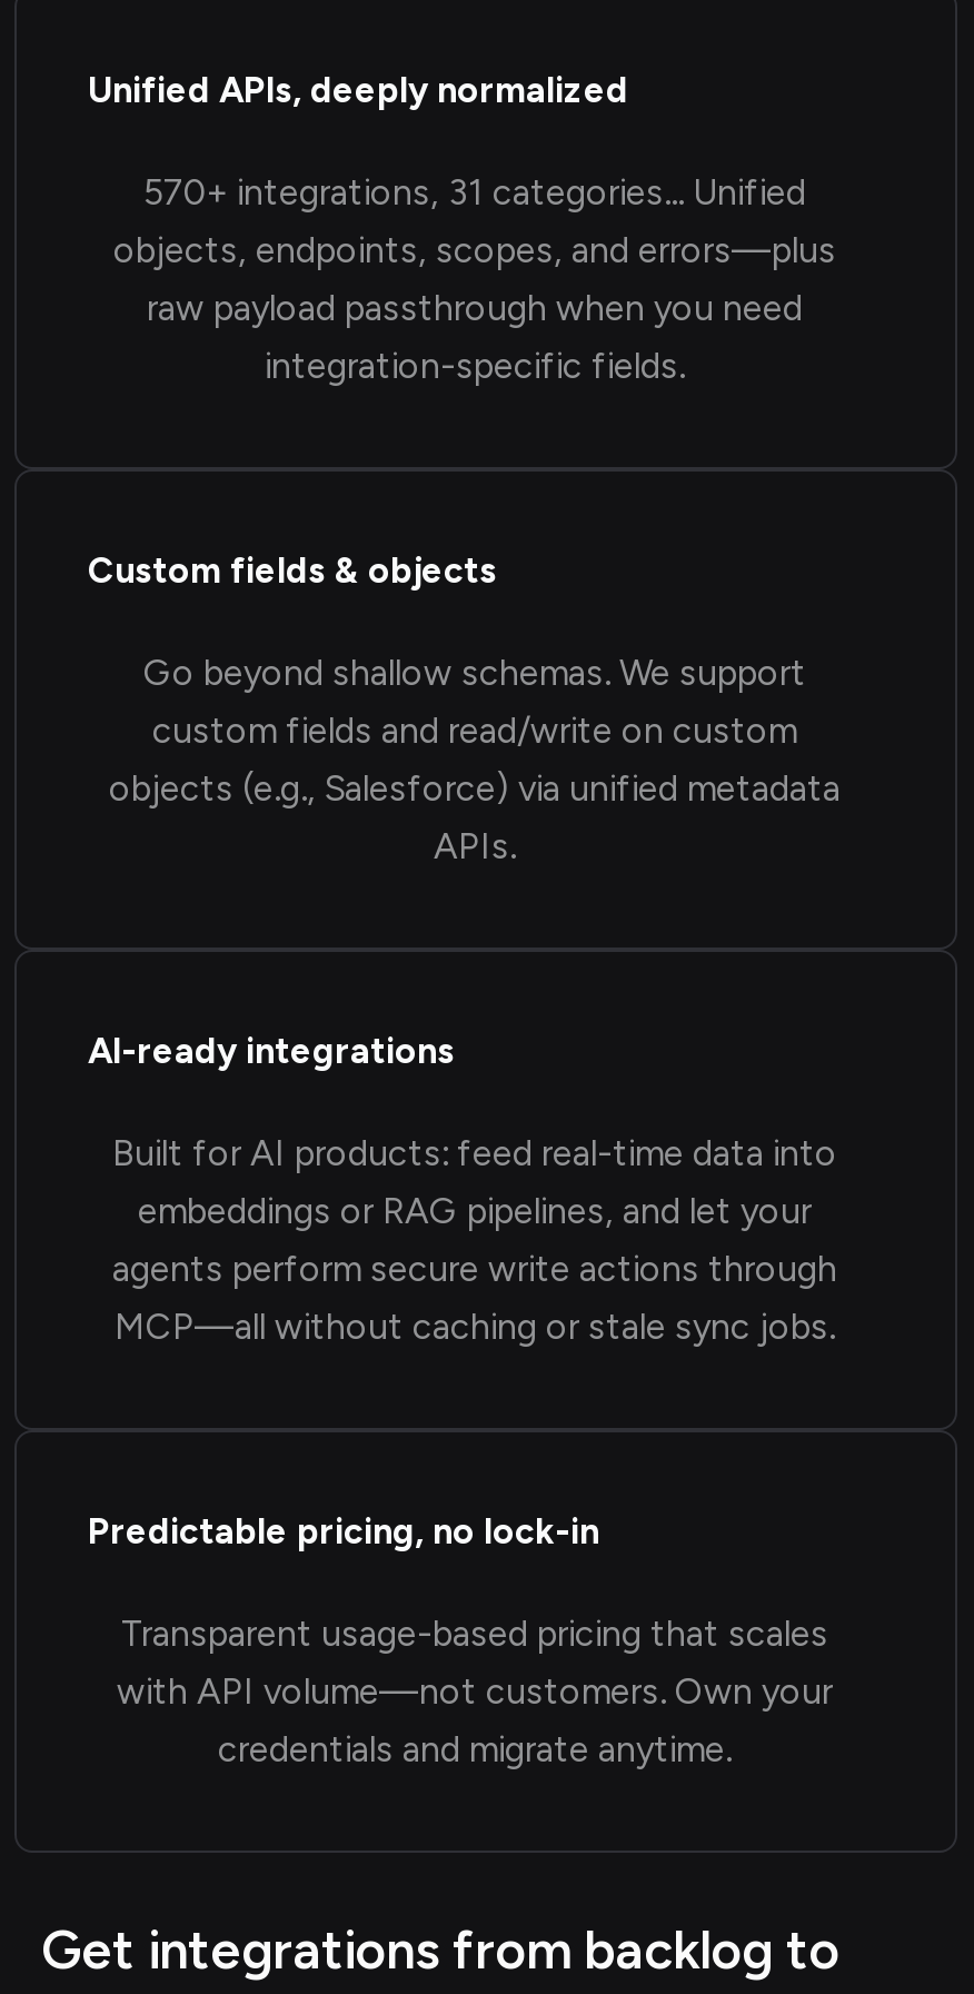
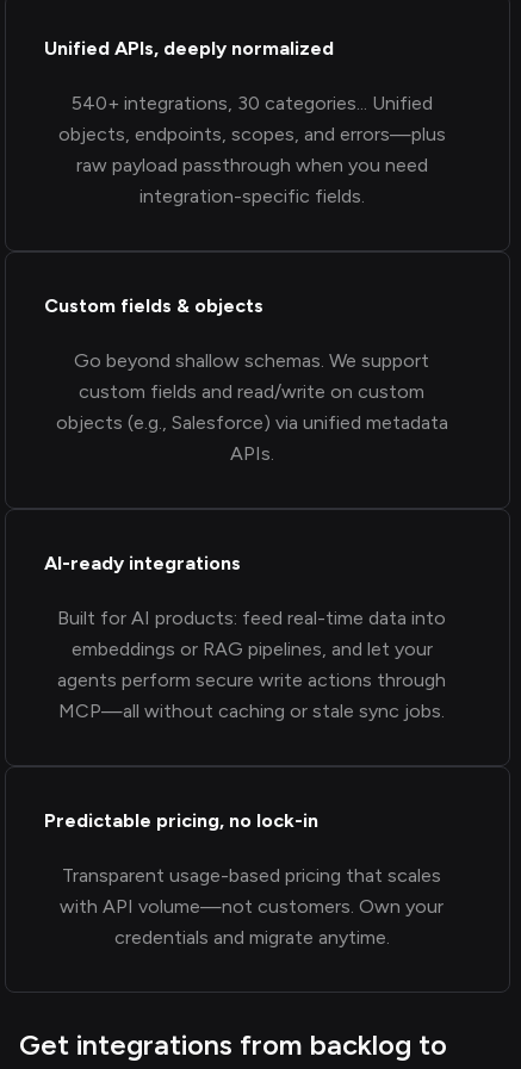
[143,172,806,214] 570+ integrations, 31 categories... Unified -> [71,92,432,115] 540+ integrations, 30 categories... Unified

